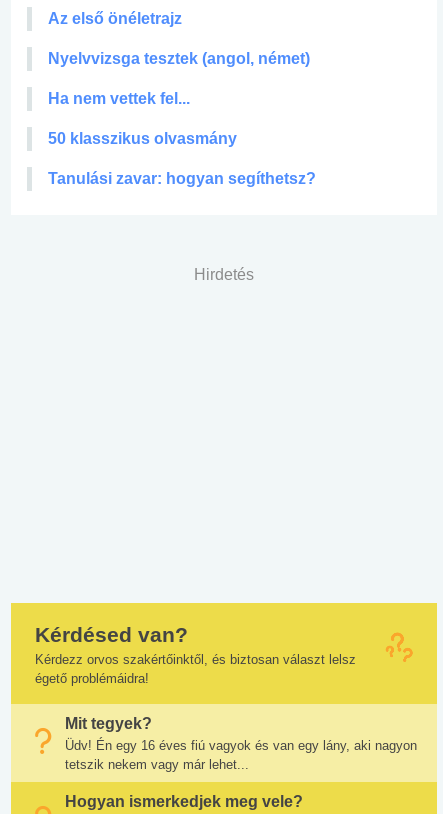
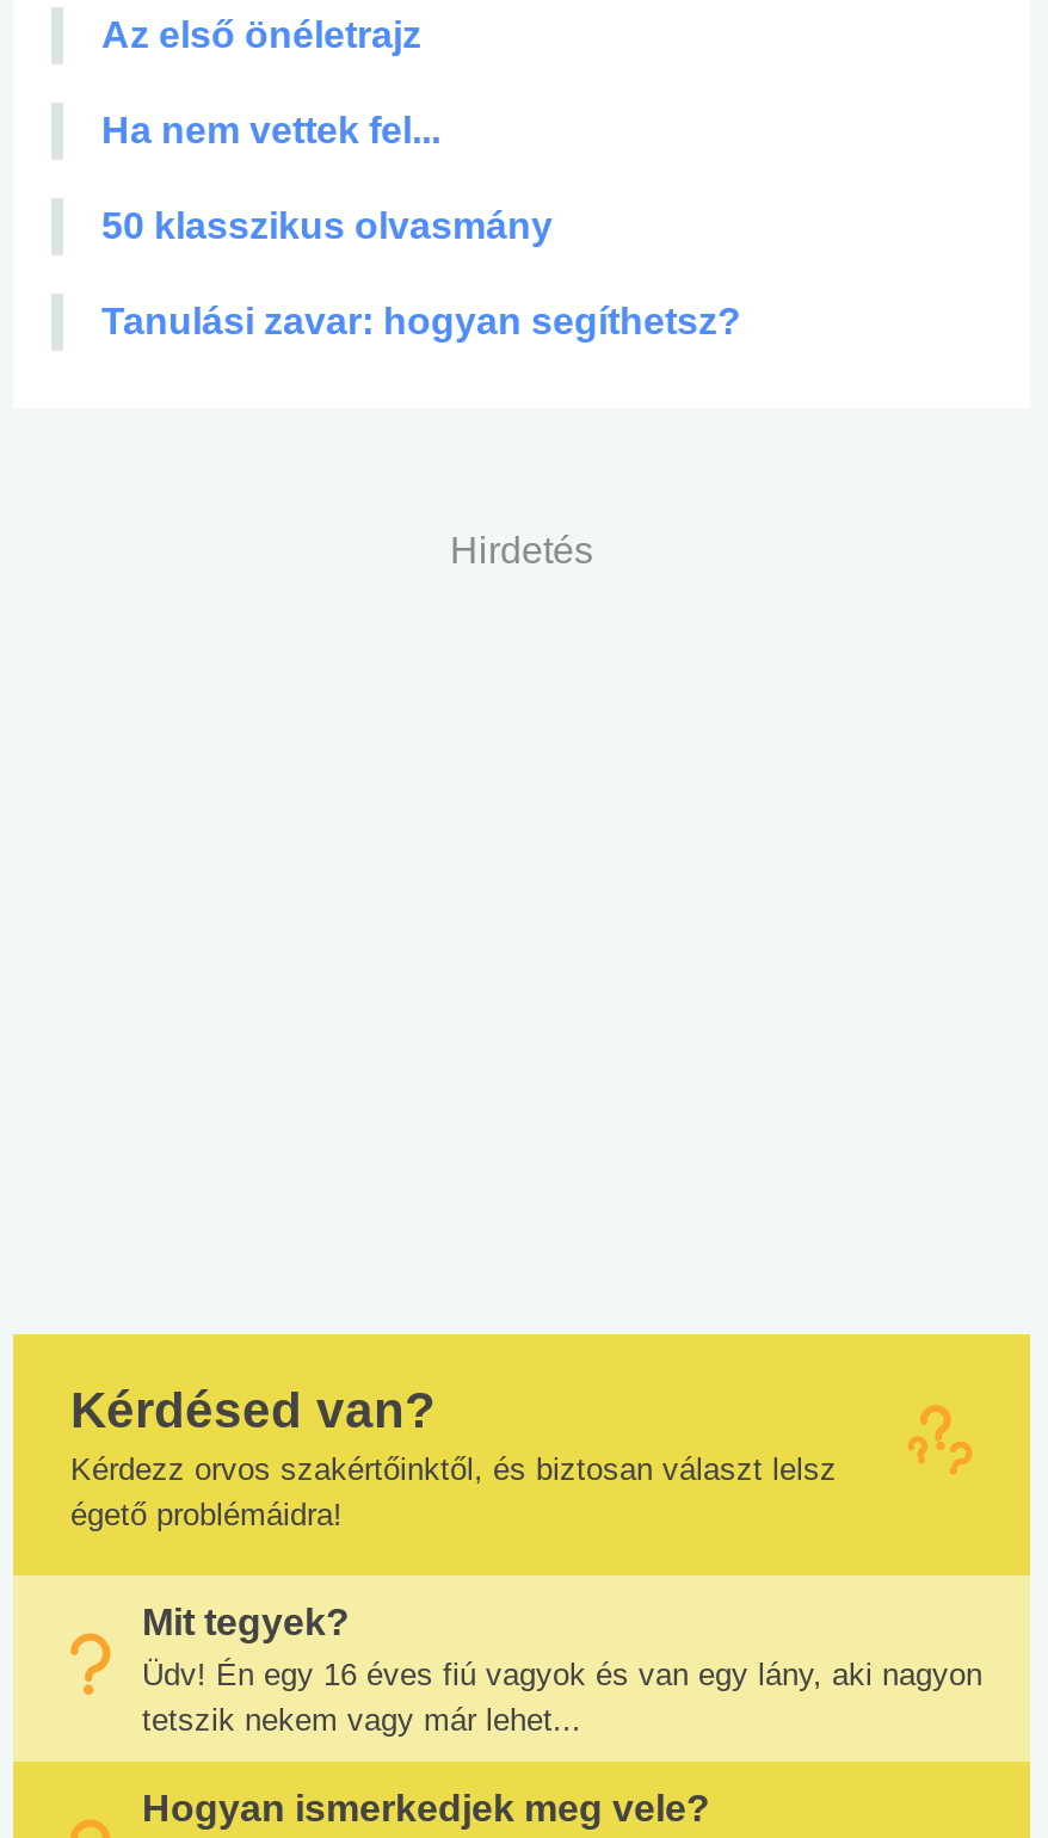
[48,50,310,67] Nyelvvizsga tesztek (angol, német) -> none

